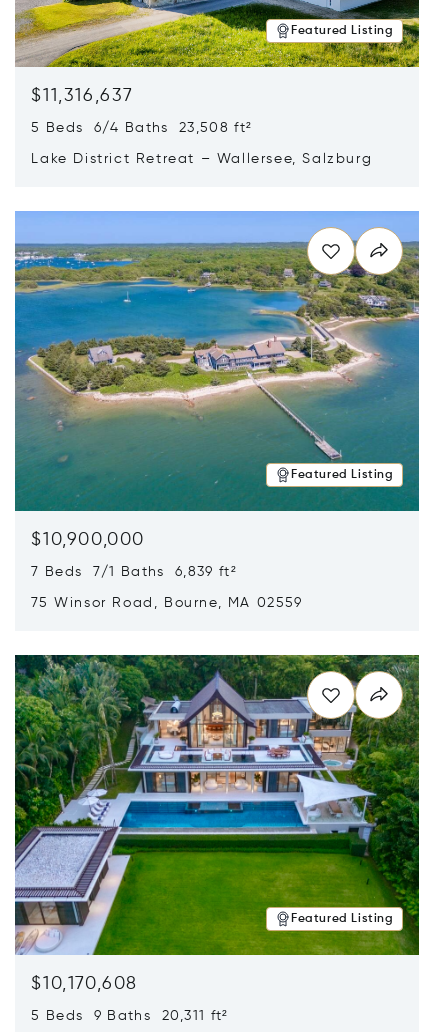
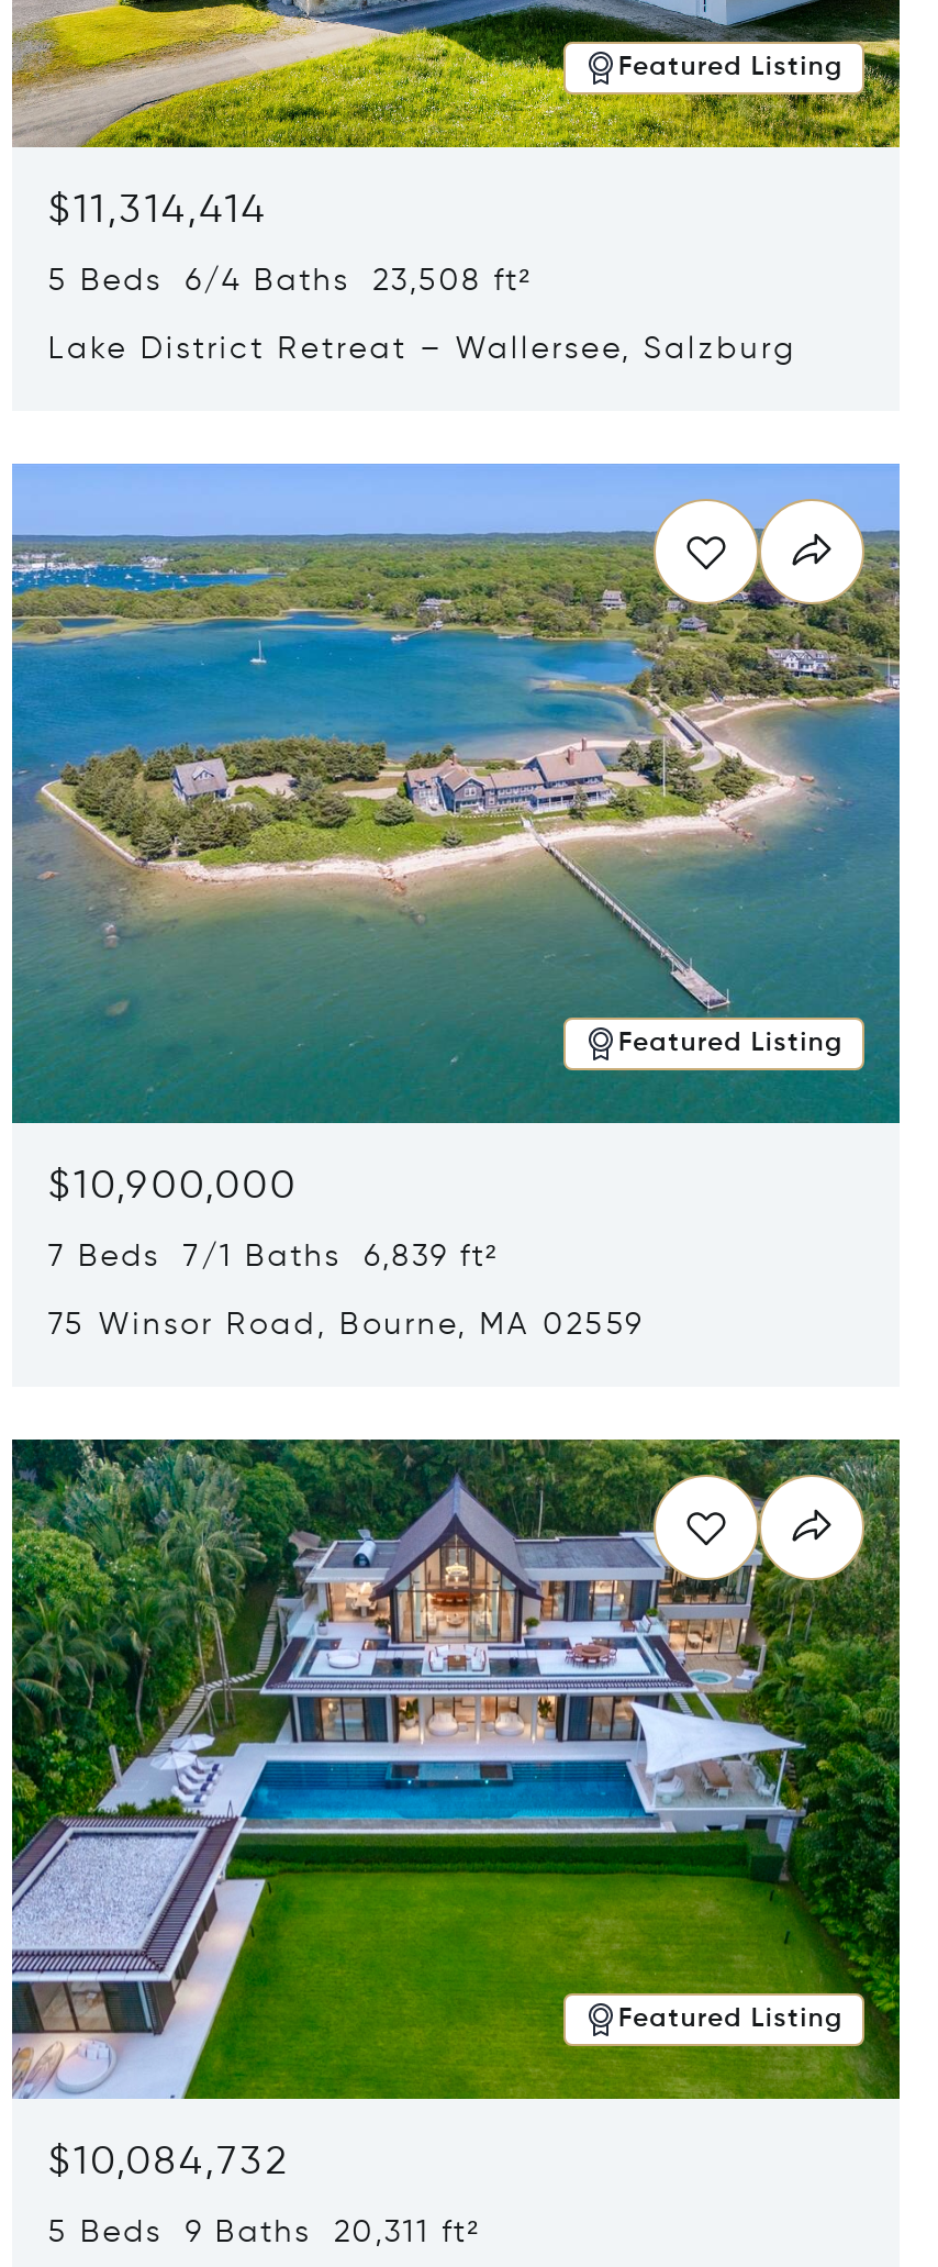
[31,87,134,105] $11,316,637 -> [48,191,267,231] $11,314,414
[31,975,138,993] $10,170,608 -> [48,2143,289,2182] $10,084,732

